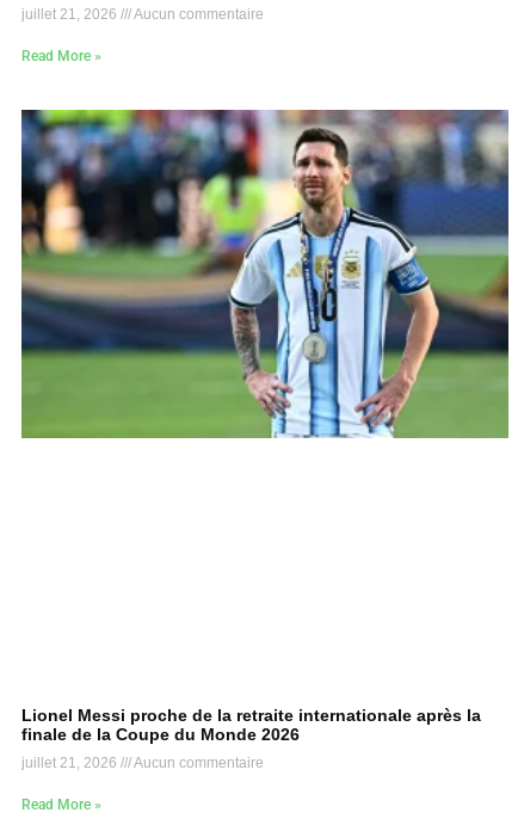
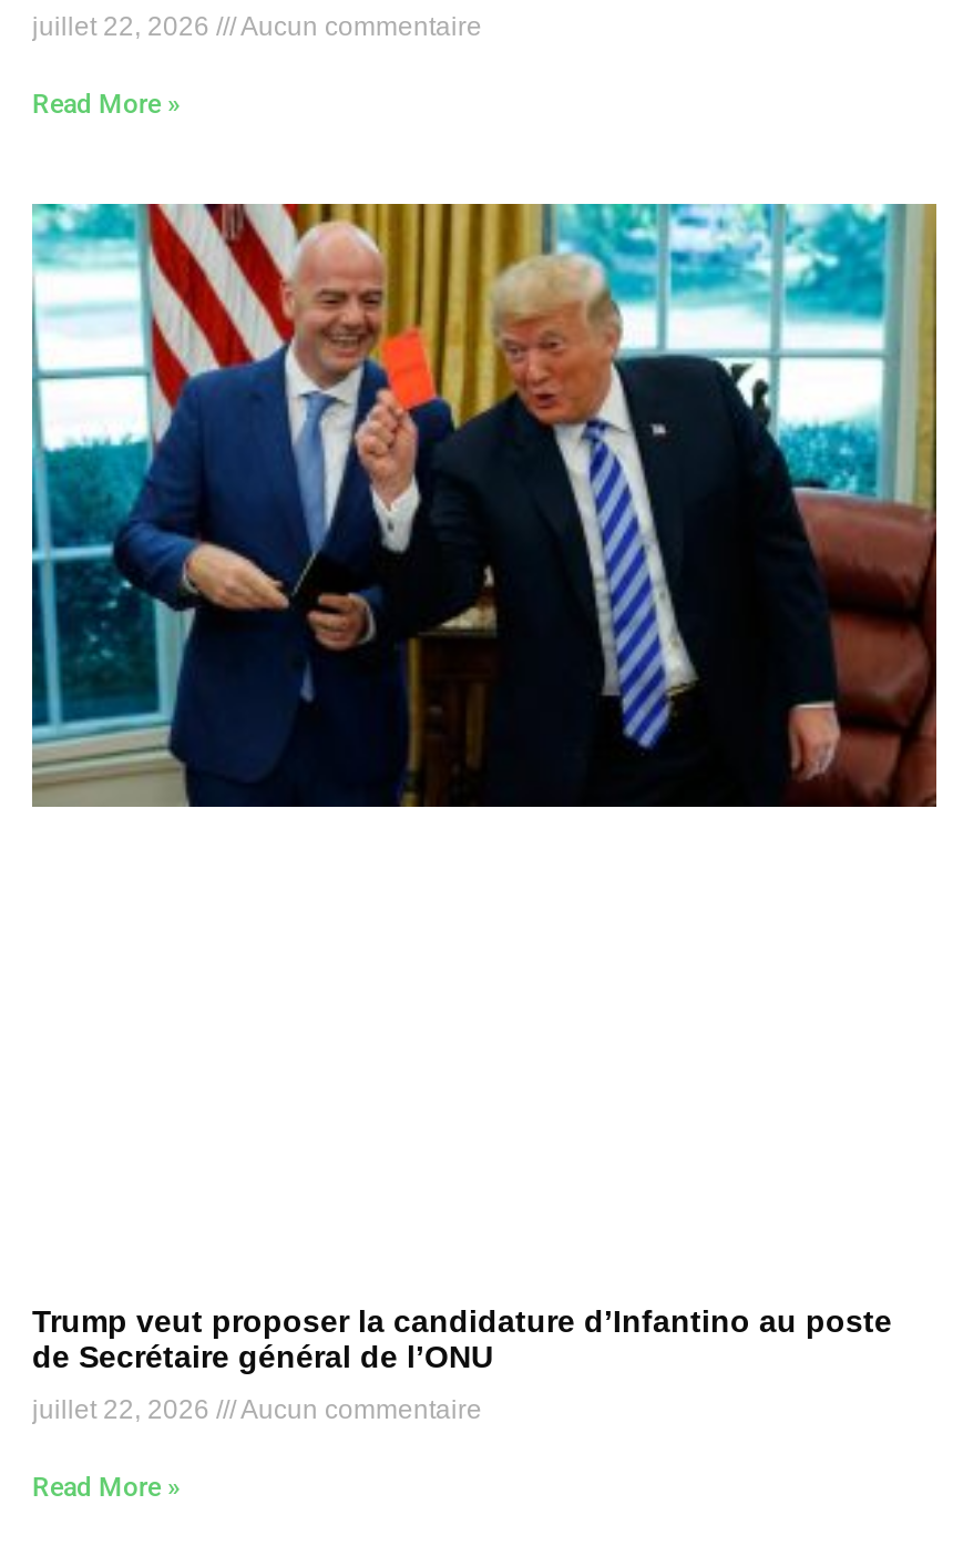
[21,6,264,23] juillet 21, 2026 Aucun commentaire -> [32,12,482,43] juillet 22, 2026 Aucun commentaire
[20,109,510,439] [image] -> [30,202,939,809] [image]
[21,705,481,744] Lionel Messi proche de la retraite internationale après la | finale de la Coupe du Monde 2026 -> [32,1304,892,1375] Trump veut proposer la candidature d’Infantino au poste | de Secrétaire général de l’ONU
[21,754,264,771] juillet 21, 2026 Aucun commentaire -> [32,1395,482,1426] juillet 22, 2026 Aucun commentaire

